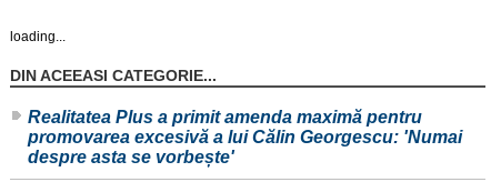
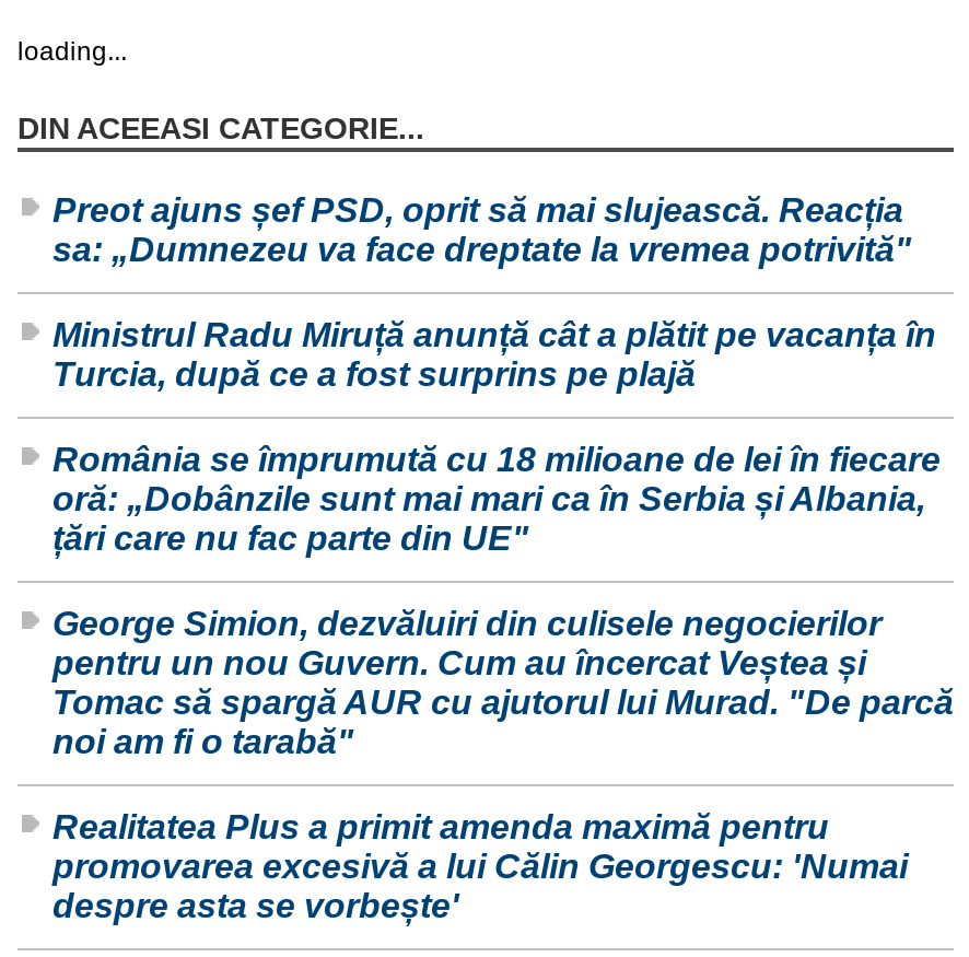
none -> [52,191,954,760] Preot ajuns șef PSD, oprit să mai slujească. Reacția | sa: „Dumnezeu va face dreptate la vremea potrivită" | Ministrul Radu Miruță anunță cât a plătit pe vacanța în | Turcia, după ce a fost surprins pe plajă | România se împrumută cu 18 milioane de lei în fiecare | oră: „Dobânzile sunt mai mari ca în Serbia și Albania, | țări care nu fac parte din UE" | George Simion, dezvăluiri din culisele negocierilor | pentru un nou Guvern. Cum au încercat Veștea și | Tomac să spargă AUR cu ajutorul lui Murad. "De parcă | noi am fi o tarabă"

